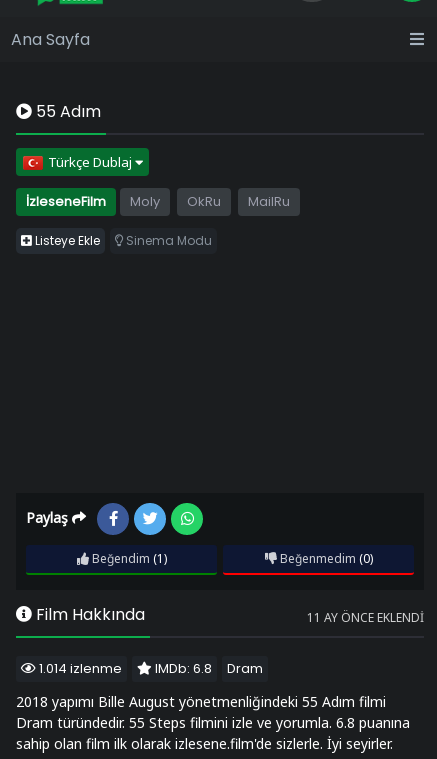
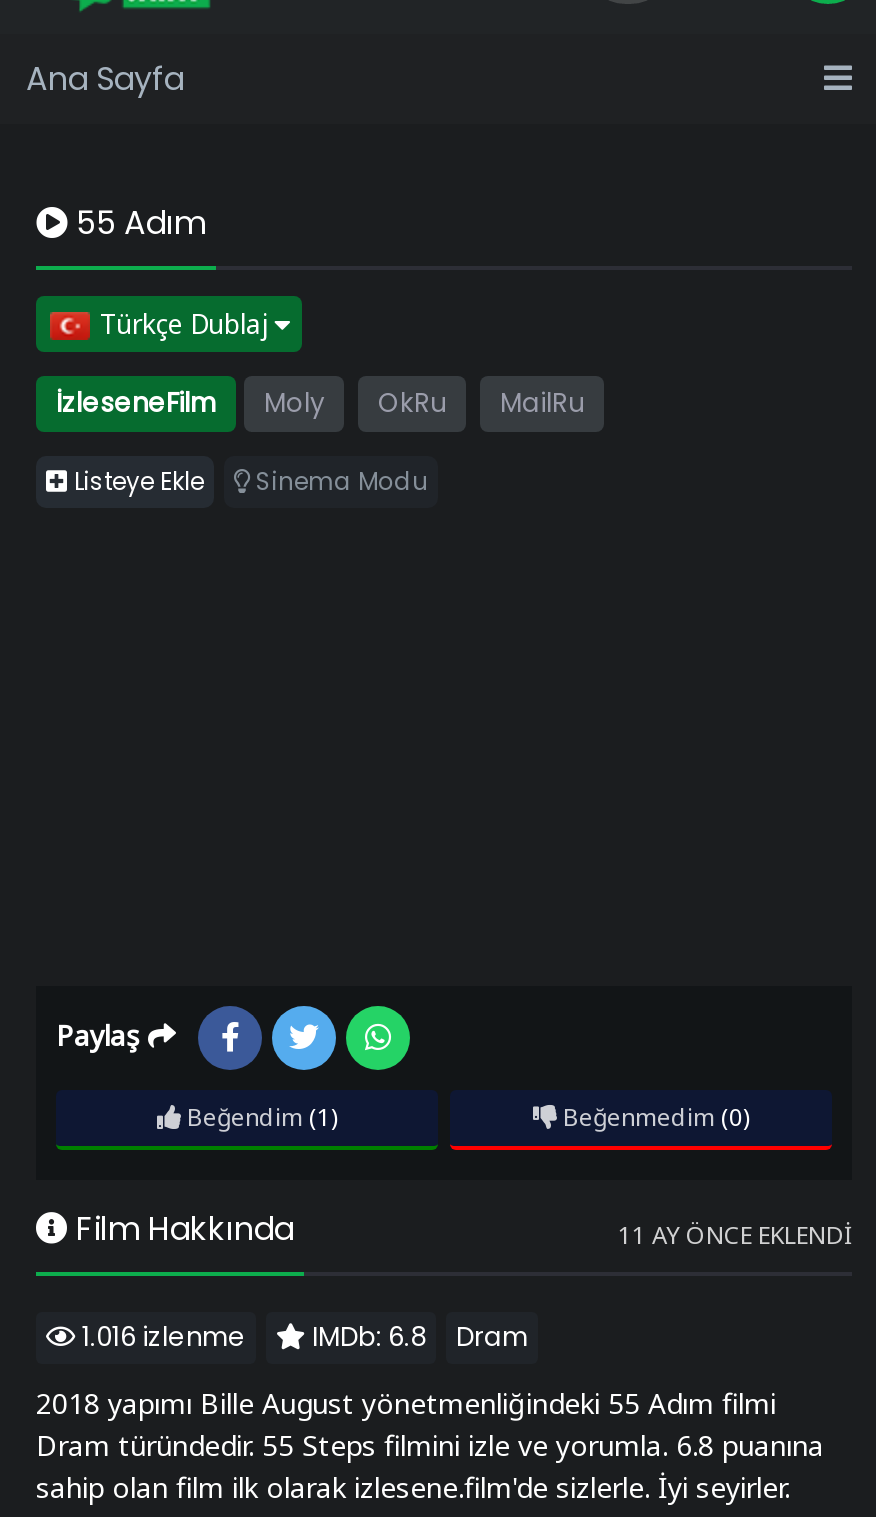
[36,658,263,677] 1.014 izlenme IMDb: 6.8 Dram -> [76,1317,528,1355] 1.016 izlenme IMDb: 6.8 Dram

